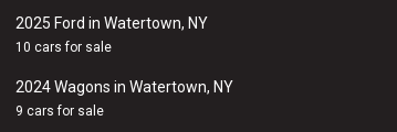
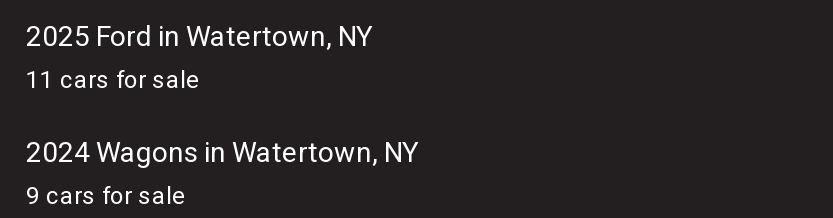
[15,40,112,55] 10 cars for sale -> [26,66,200,94] 11 cars for sale

